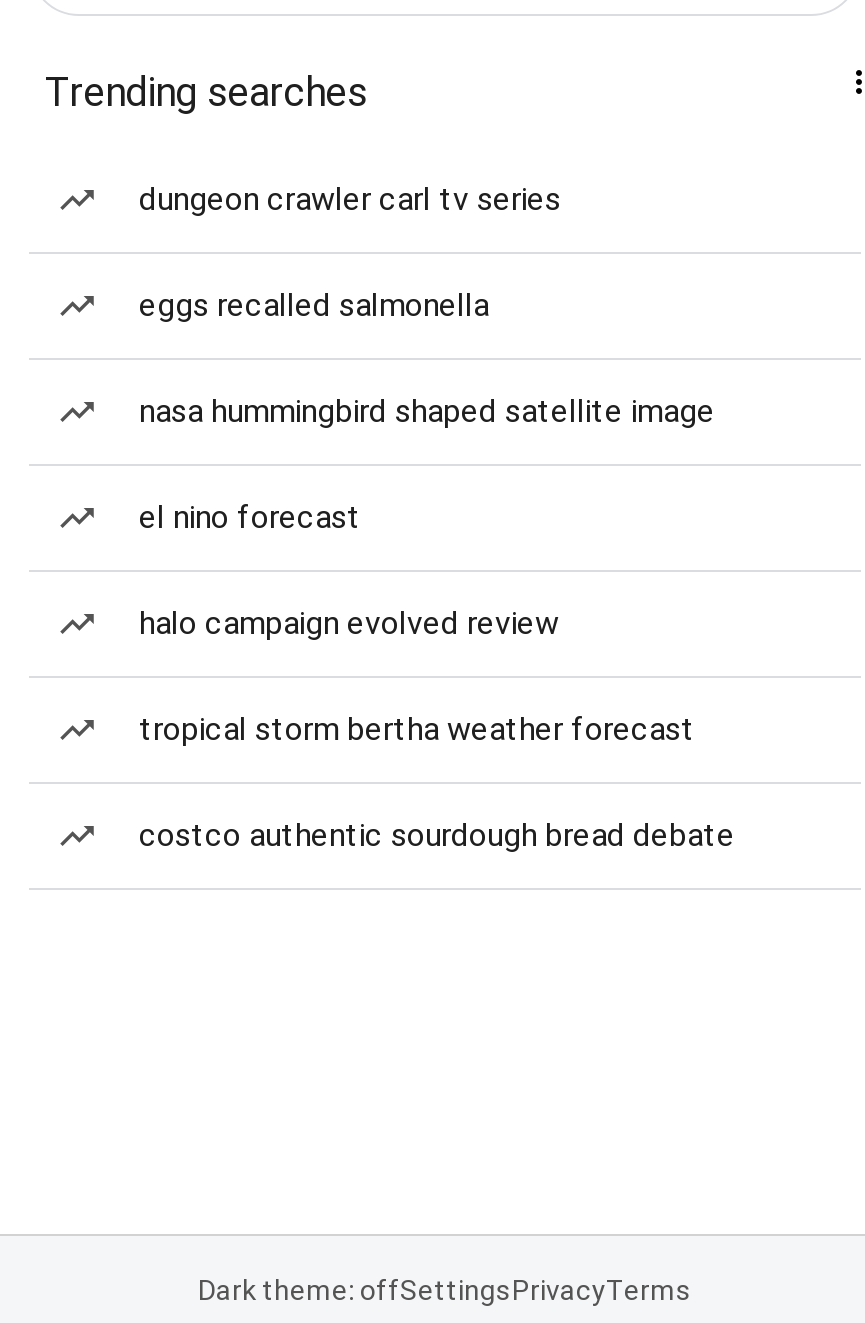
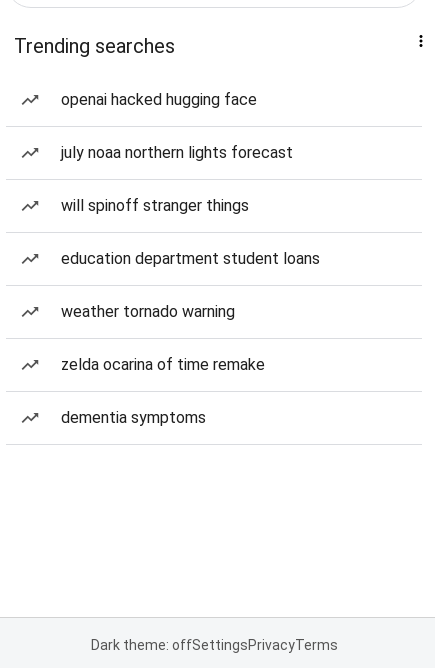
[139,180,561,218] dungeon crawler carl tv series -> [61,90,257,109] openai hacked hugging face
[139,286,489,324] eggs recalled salmonella -> [61,143,293,162] july noaa northern lights forecast
[139,392,715,430] nasa hummingbird shaped satellite image -> [61,196,249,215] will spinoff stranger things
[139,498,361,536] el nino forecast -> [61,249,320,268] education department student loans
[139,604,559,642] halo campaign evolved review -> [61,302,235,321] weather tornado warning
[139,710,695,748] tropical storm bertha weather forecast -> [61,355,265,374] zelda ocarina of time remake
[139,816,735,854] costco authentic sourdough bread debate -> [61,408,206,427] dementia symptoms

